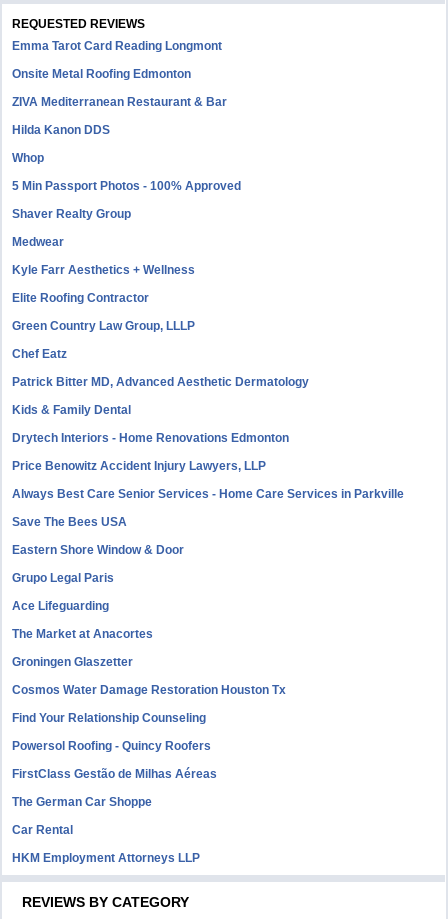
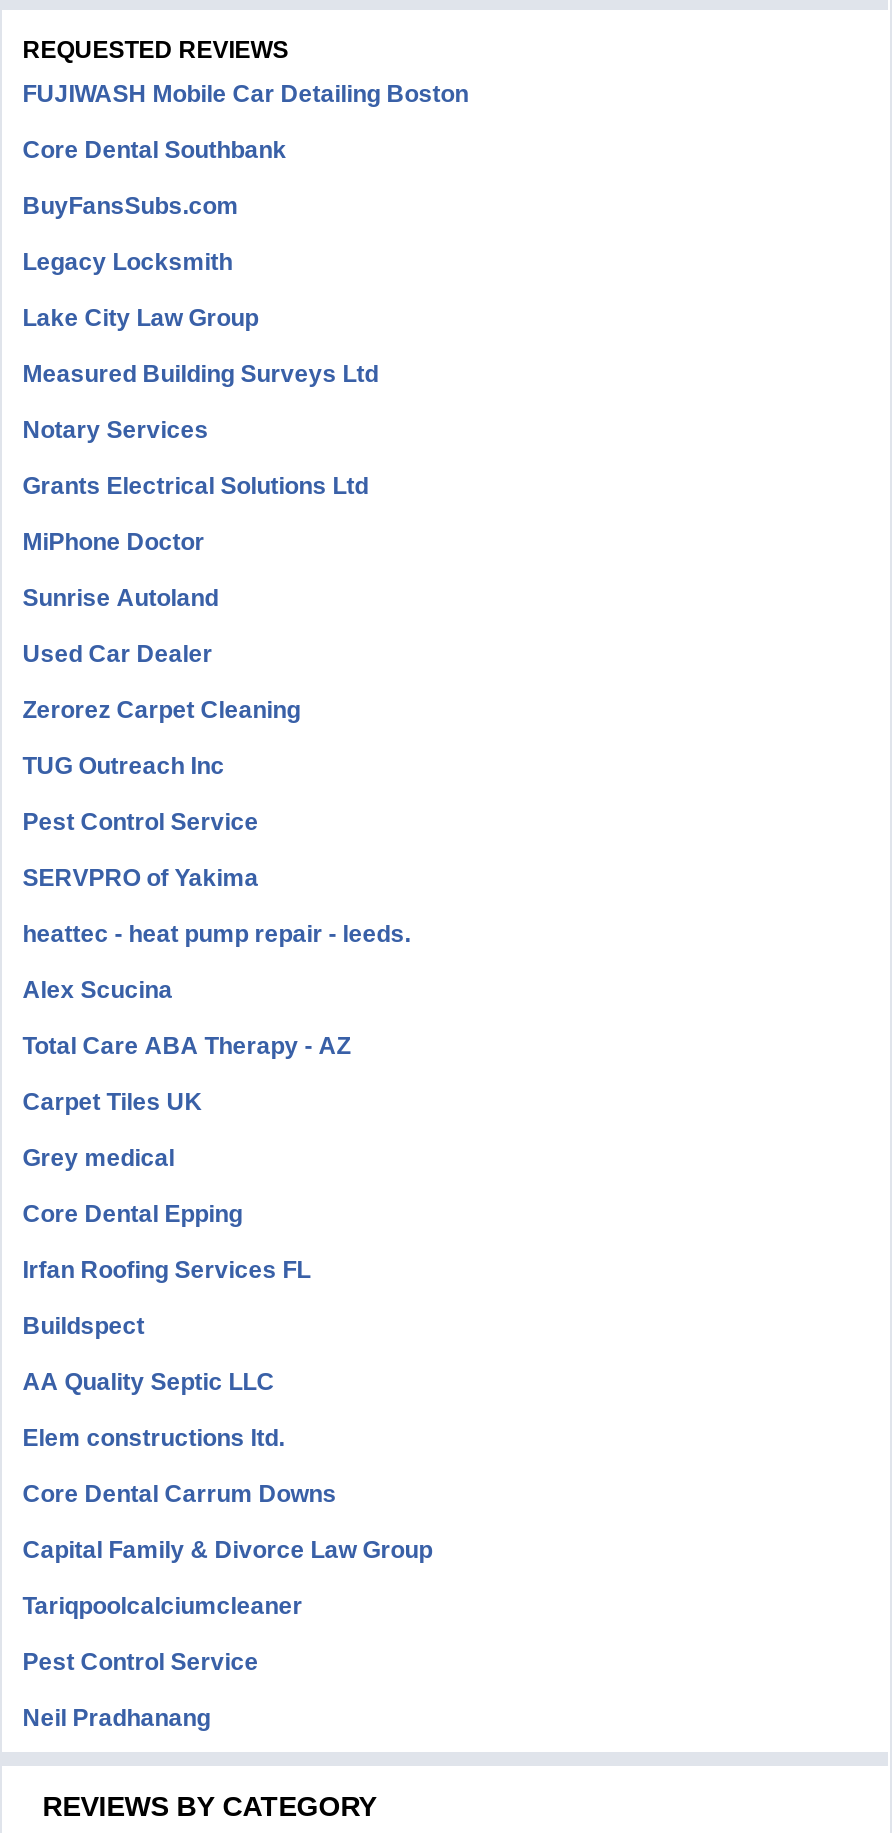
[12,39,222,53] Emma Tarot Card Reading Longmont -> [22,80,468,108] FUJIWASH Mobile Car Detailing Boston
[12,67,191,81] Onsite Metal Roofing Edmonton -> [22,136,286,164] Core Dental Southbank
[12,95,227,109] ZIVA Mediterranean Restaurant & Bar -> [22,192,238,220] BuyFansSubs.com
[12,123,110,137] Hilda Kanon DDS -> [22,248,232,276] Legacy Locksmith
[12,151,44,165] Whop -> [22,304,258,332] Lake City Law Group
[12,179,241,193] 5 Min Passport Photos - 100% Approved -> [22,360,378,388] Measured Building Surveys Ltd
[12,207,131,221] Shaver Realty Group -> [22,416,208,444] Notary Services
[12,235,64,249] Medwear -> [22,472,368,500] Grants Electrical Solutions Ltd
[12,263,195,277] Kyle Farr Aesthetics + Wellness -> [22,528,204,556] MiPhone Doctor
[12,291,149,305] Elite Roofing Contractor -> [22,584,218,612] Sunrise Autoland
[12,319,195,333] Green Country Law Group, LLLP -> [22,640,212,668] Used Car Dealer
[12,347,67,361] Chef Eatz -> [22,696,300,724] Zerorez Carpet Cleaning
[12,375,309,389] Patrick Bitter MD, Advanced Aesthetic Dermatology -> [22,752,224,780] TUG Outreach Inc
[12,403,131,417] Kids & Family Dental -> [22,808,258,836] Pest Control Service
[12,431,289,445] Drytech Interiors - Home Renovations Edmonton -> [22,864,258,892] SERVPRO of Yakima
[12,459,266,473] Price Benowitz Accident Injury Lawyers, LLP -> [22,920,410,948] heattec - heat pump repair - leeds.
[12,487,404,501] Always Best Care Senior Services - Home Care Services in Parkville -> [22,976,172,1004] Alex Scucina
[12,515,127,529] Save The Bees USA -> [22,1032,350,1060] Total Care ABA Therapy - AZ
[12,543,184,557] Eastern Shore Window & Door -> [22,1088,202,1116] Carpet Tiles UK
[12,571,114,585] Grupo Legal Paris -> [22,1144,174,1172] Grey medical
[12,599,109,613] Ace Lifeguarding -> [22,1200,242,1228] Core Dental Epping
[12,627,153,641] The Market at Anacortes -> [22,1256,310,1284] Irfan Roofing Services FL
[12,655,133,669] Groningen Glaszetter -> [22,1312,144,1340] Buildspect
[12,683,286,697] Cosmos Water Damage Restoration Houston Tx -> [22,1368,274,1396] AA Quality Septic LLC
[12,711,206,725] Find Your Relationship Counseling -> [22,1424,284,1452] Elem constructions ltd.
[12,739,211,753] Powersol Roofing - Quincy Roofers -> [22,1480,336,1508] Core Dental Carrum Downs
[12,767,217,781] FirstClass Gestão de Milhas Aéreas -> [22,1536,432,1564] Capital Family & Divorce Law Group
[12,795,152,809] The German Car Shoppe -> [22,1592,302,1620] Tariqpoolcalciumcleaner
[12,823,73,837] Car Rental -> [22,1648,258,1676] Pest Control Service
[12,851,200,865] HKM Employment Attorneys LLP -> [22,1704,210,1732] Neil Pradhanang

